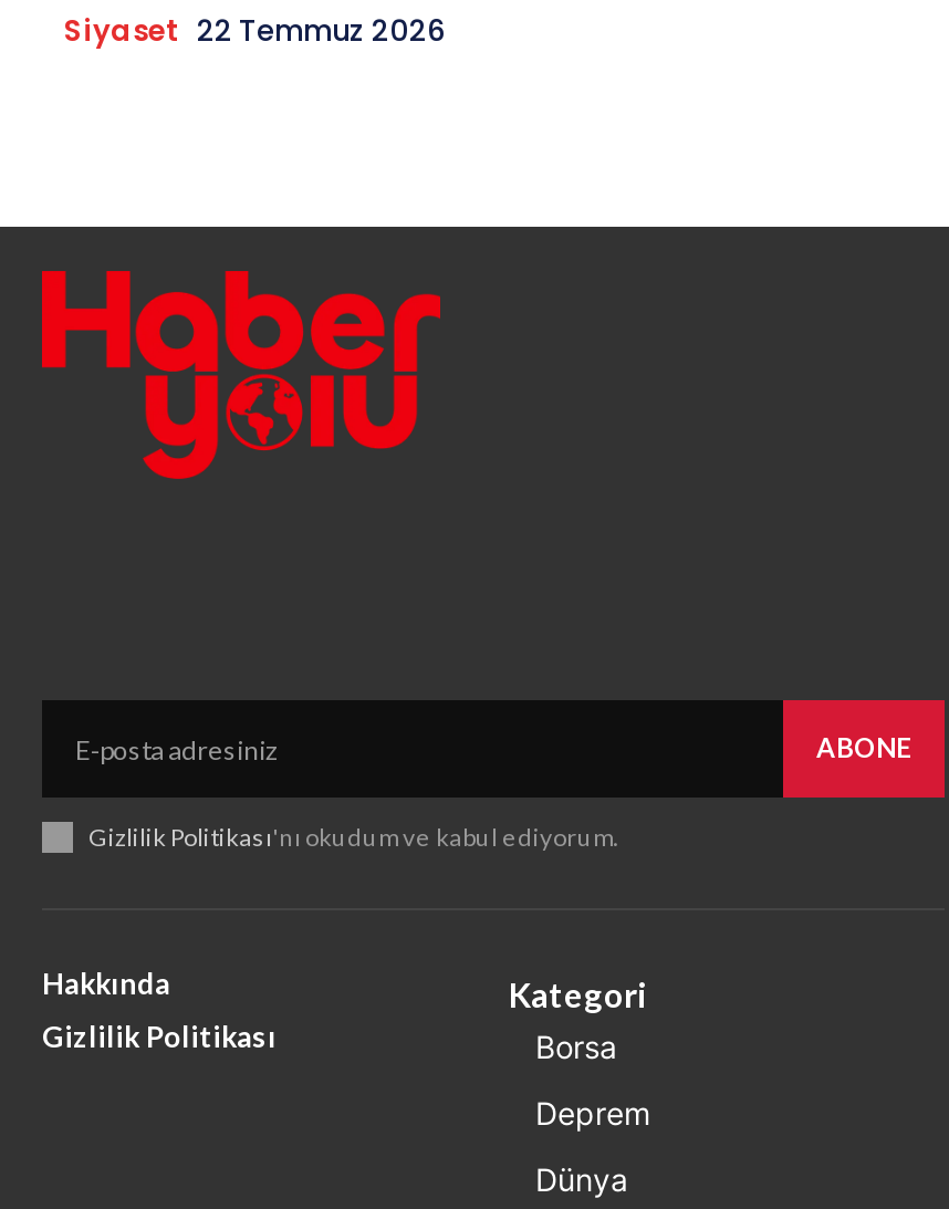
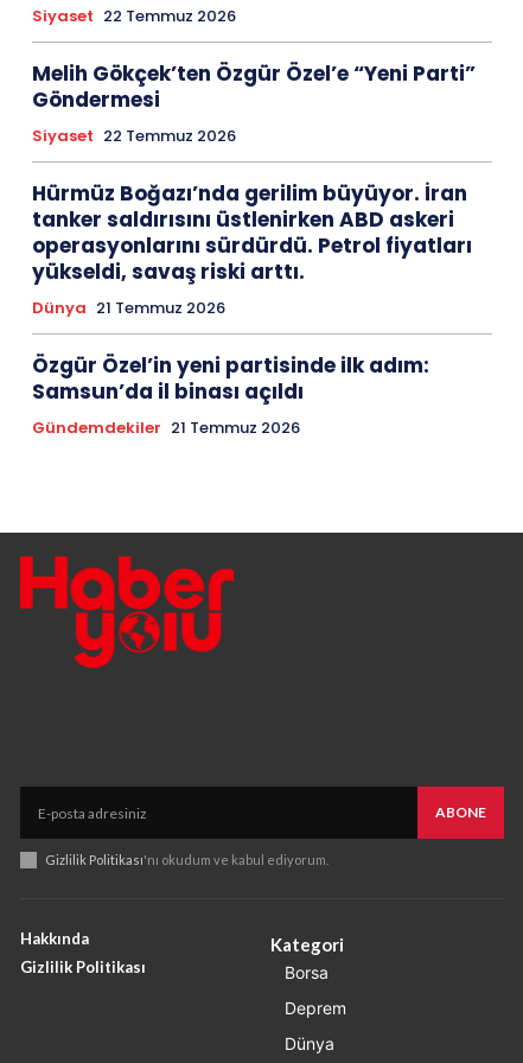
none -> [32,60,476,439] Melih Gökçek’ten Özgür Özel’e “Yeni Parti” | Göndermesi | Siyaset 22 Temmuz 2026 | Hürmüz Boğazı’nda gerilim büyüyor. İran | tanker saldırısını üstlenirken ABD askeri | operasyonlarını sürdürdü. Petrol fiyatları | yükseldi, savaş riski arttı. | Dünya 21 Temmuz 2026 | Özgür Özel’in yeni partisinde ilk adım: | Samsun’da il binası açıldı | Gündemdekiler 21 Temmuz 2026

